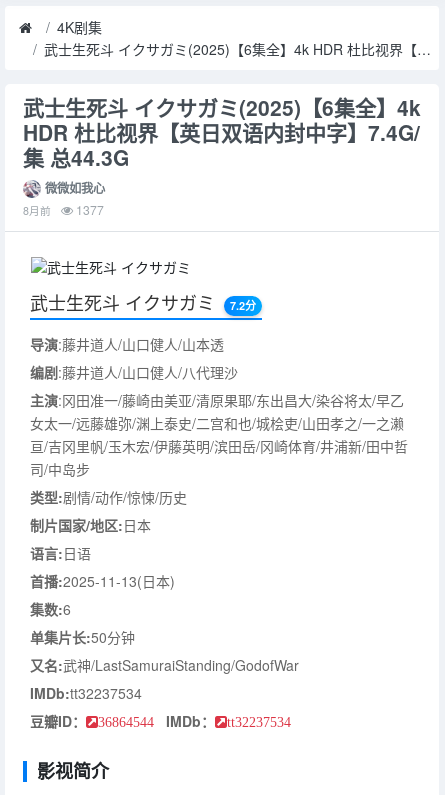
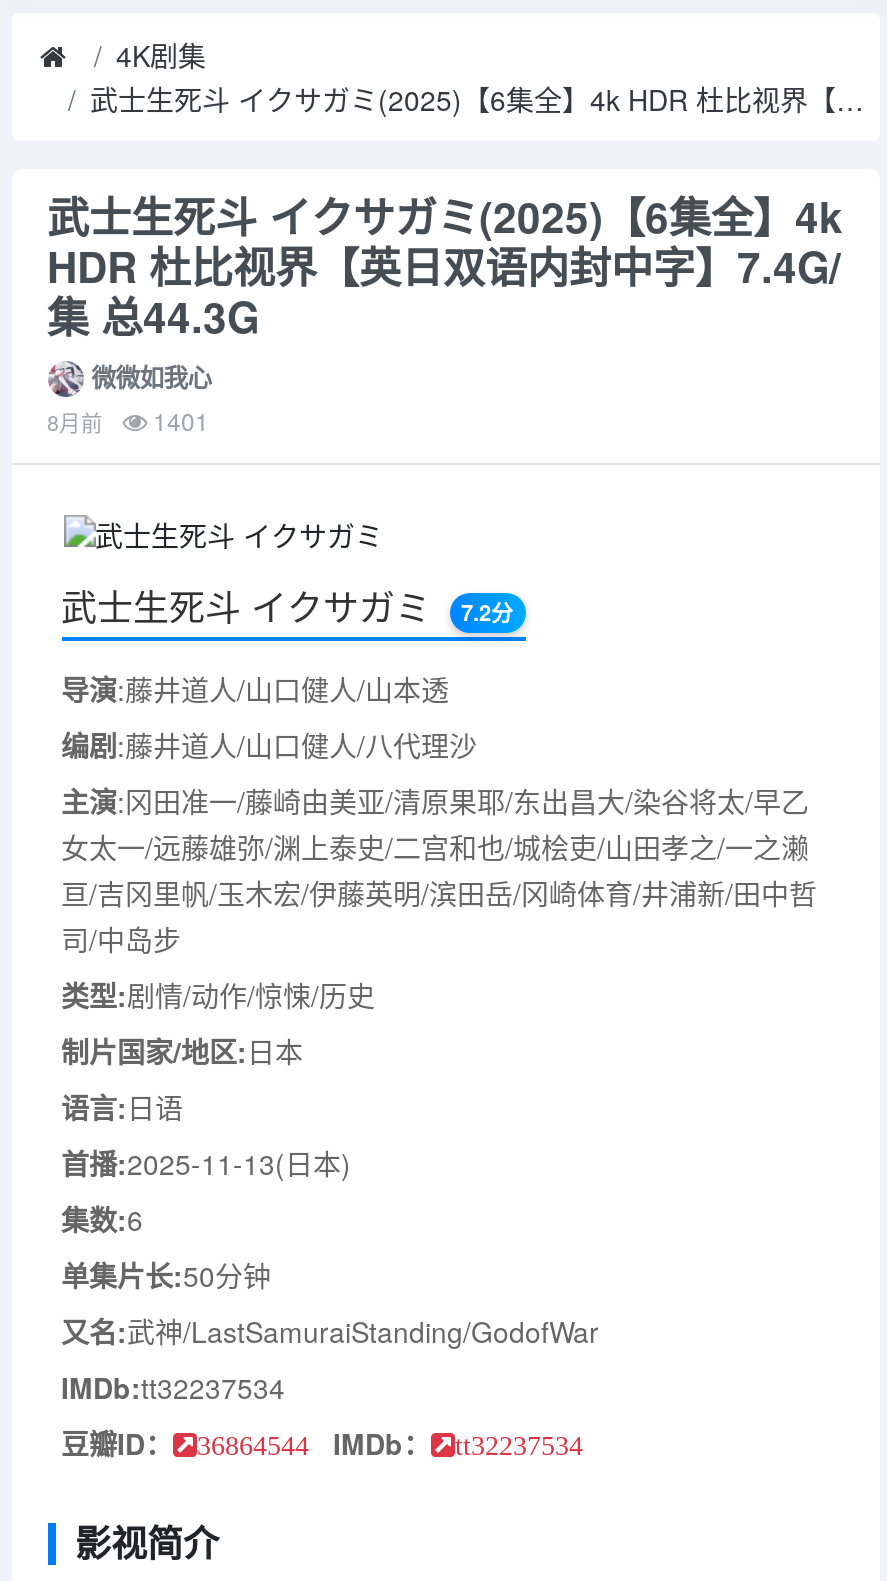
[22,201,103,218] 8月前 1377 -> [47,404,209,438] 8月前 1401

